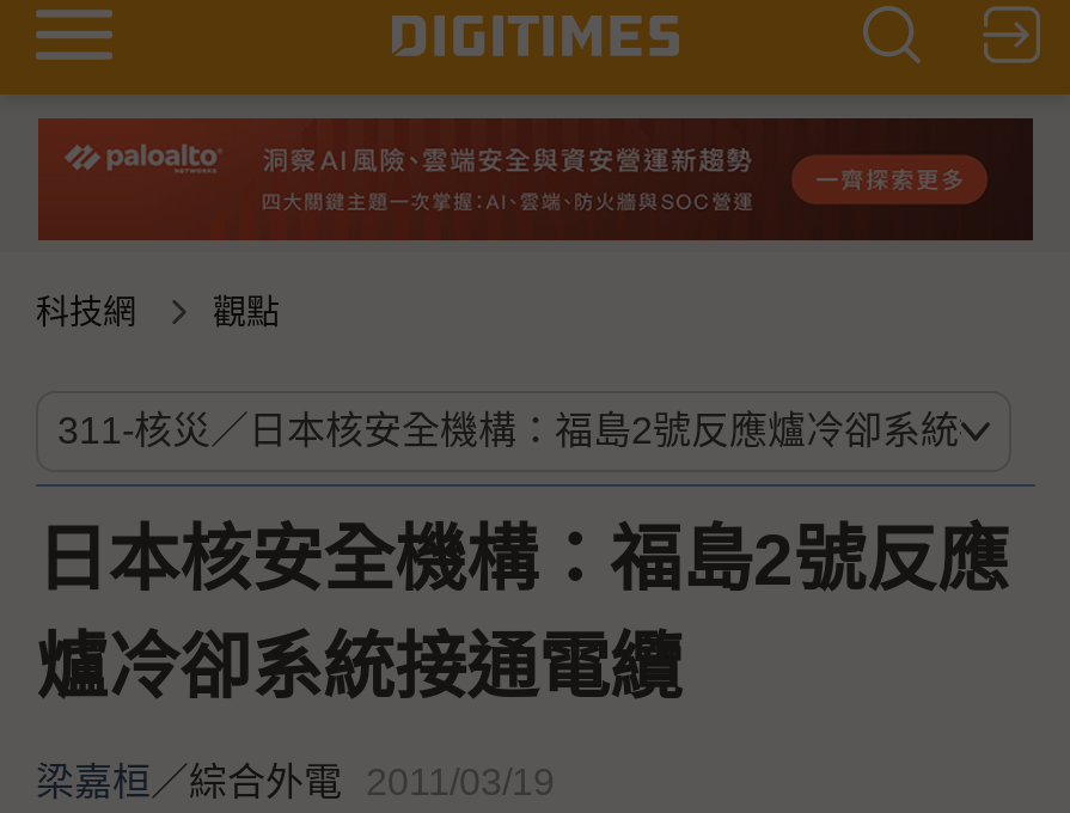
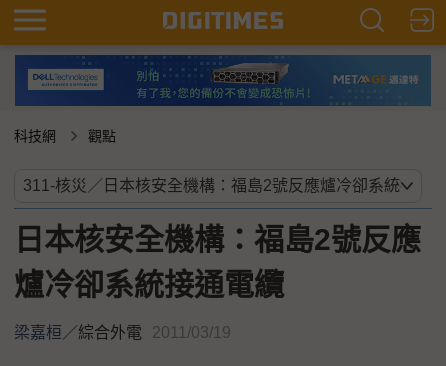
[36,116,1035,243] [image] -> [14,54,432,107] [image]

